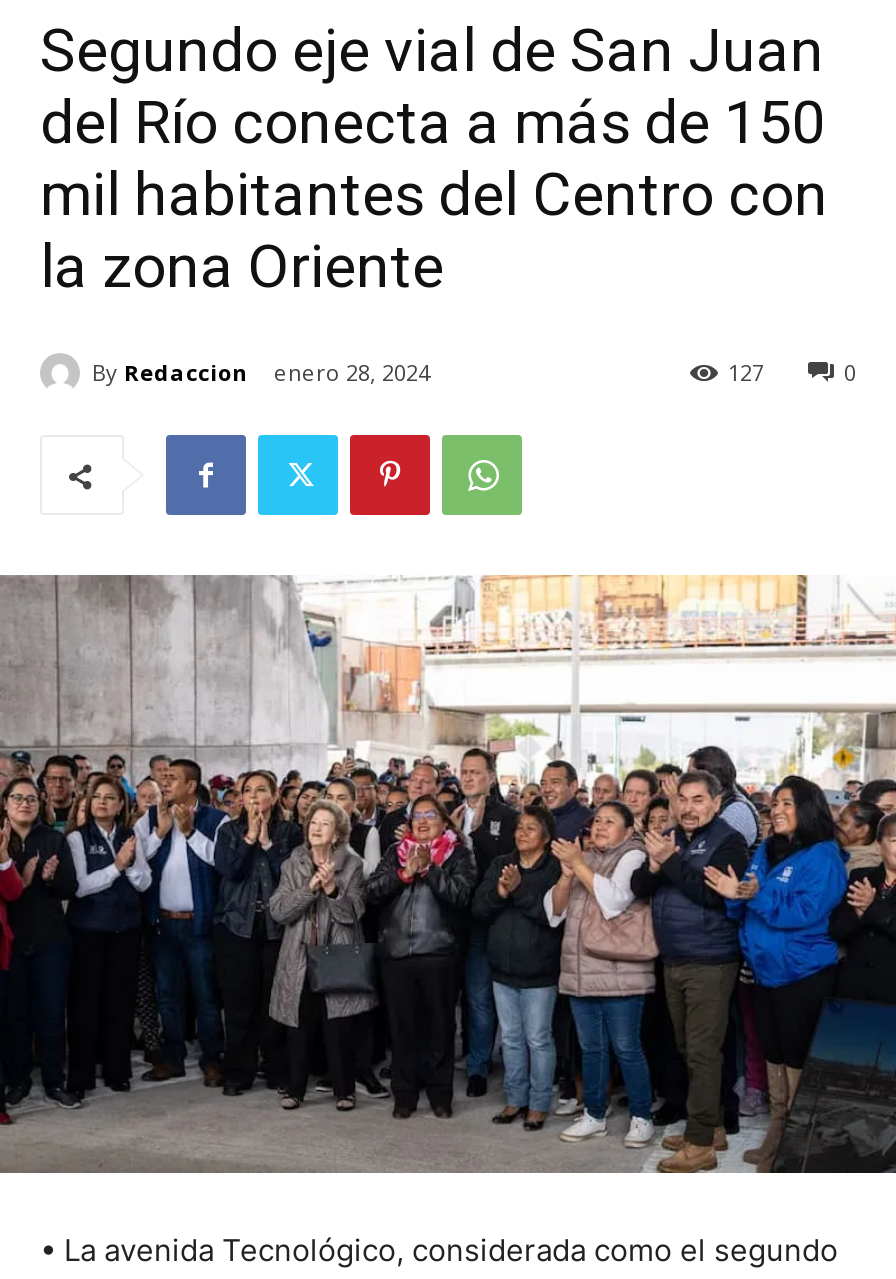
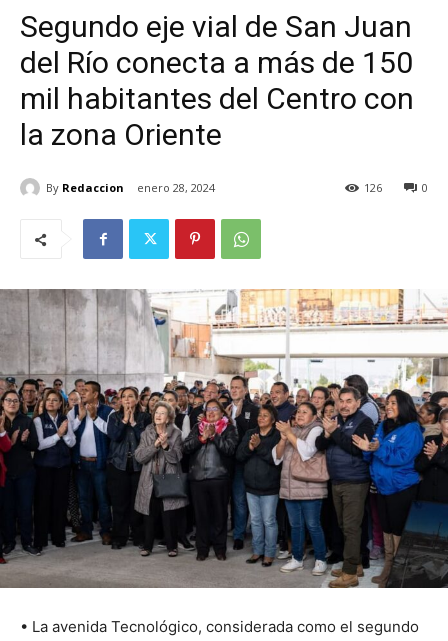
[728,357,764,387] 127 -> [364,180,382,195] 126

